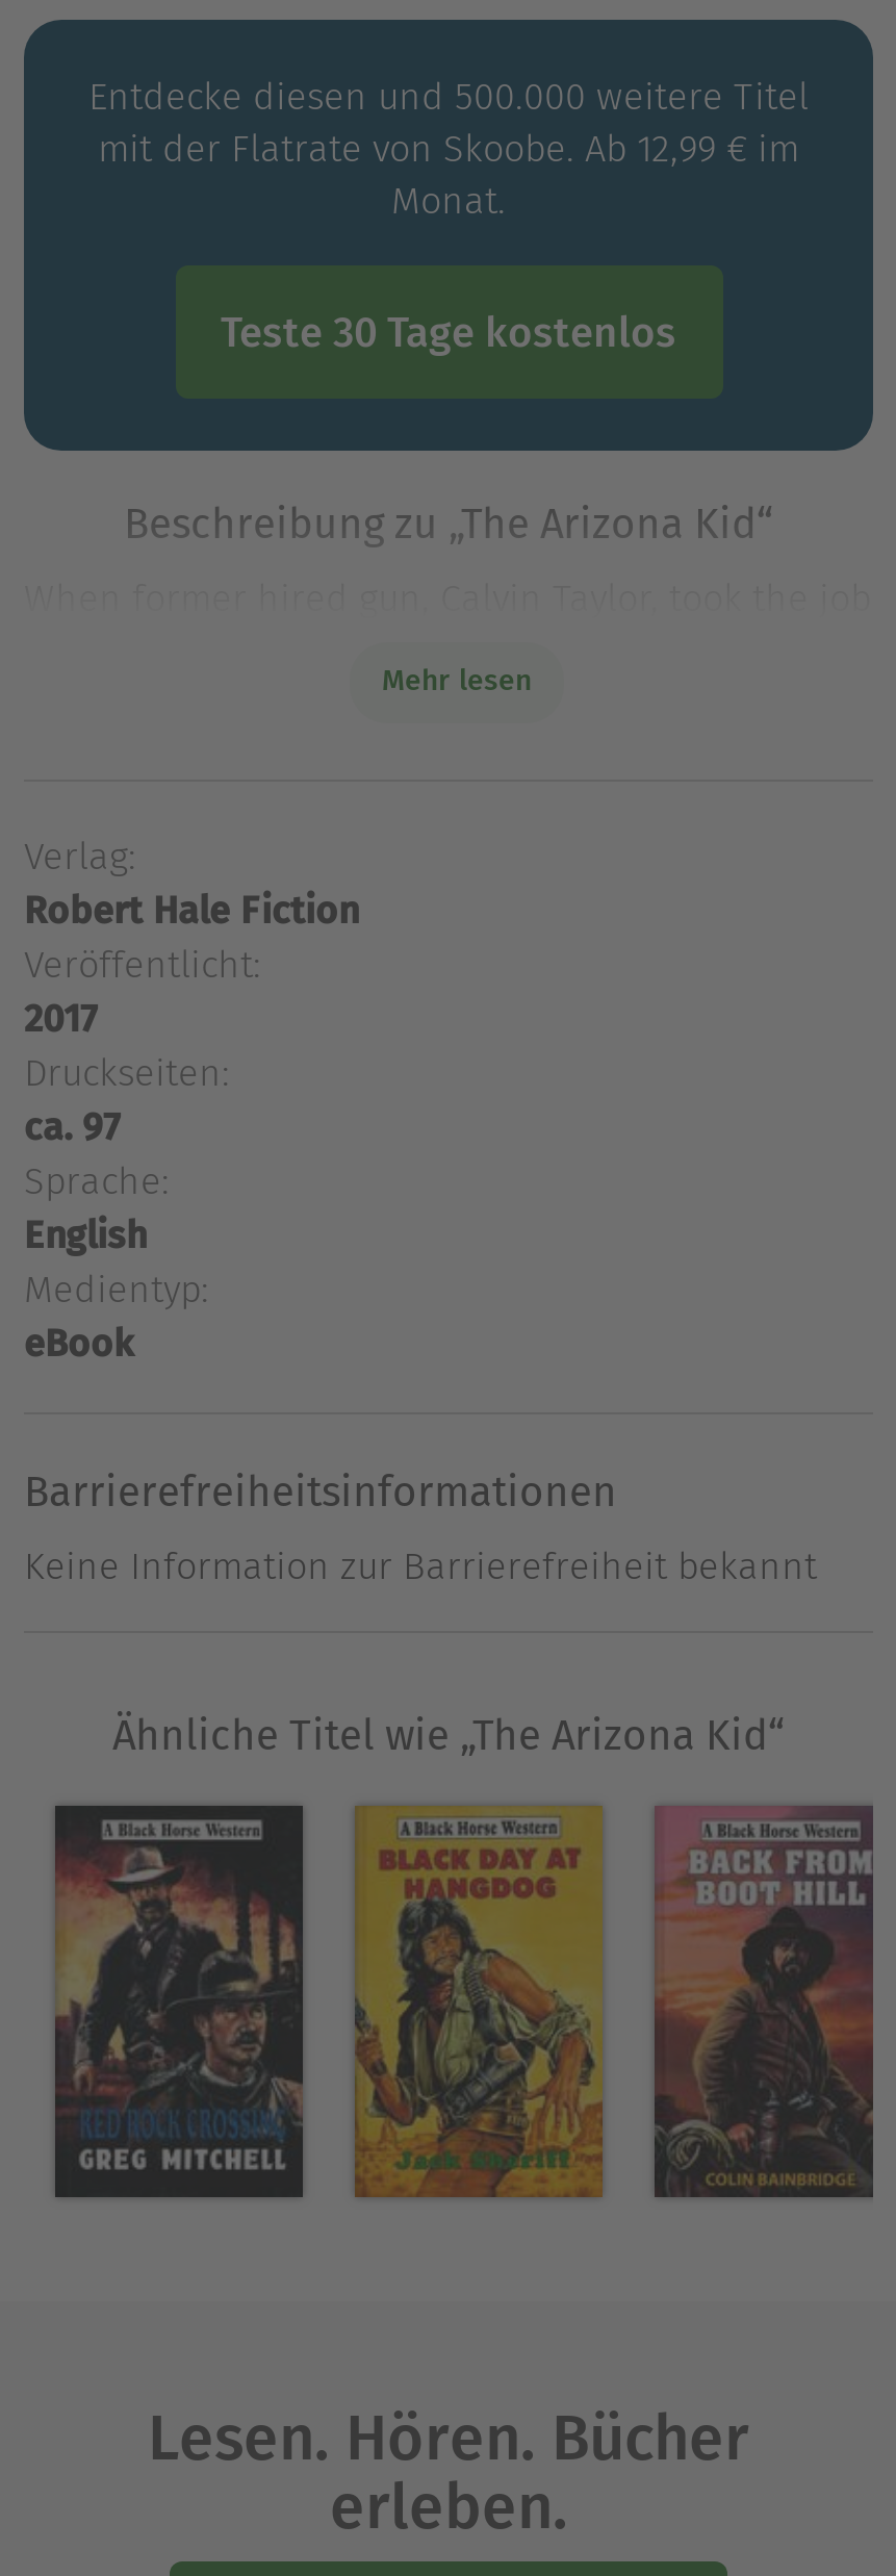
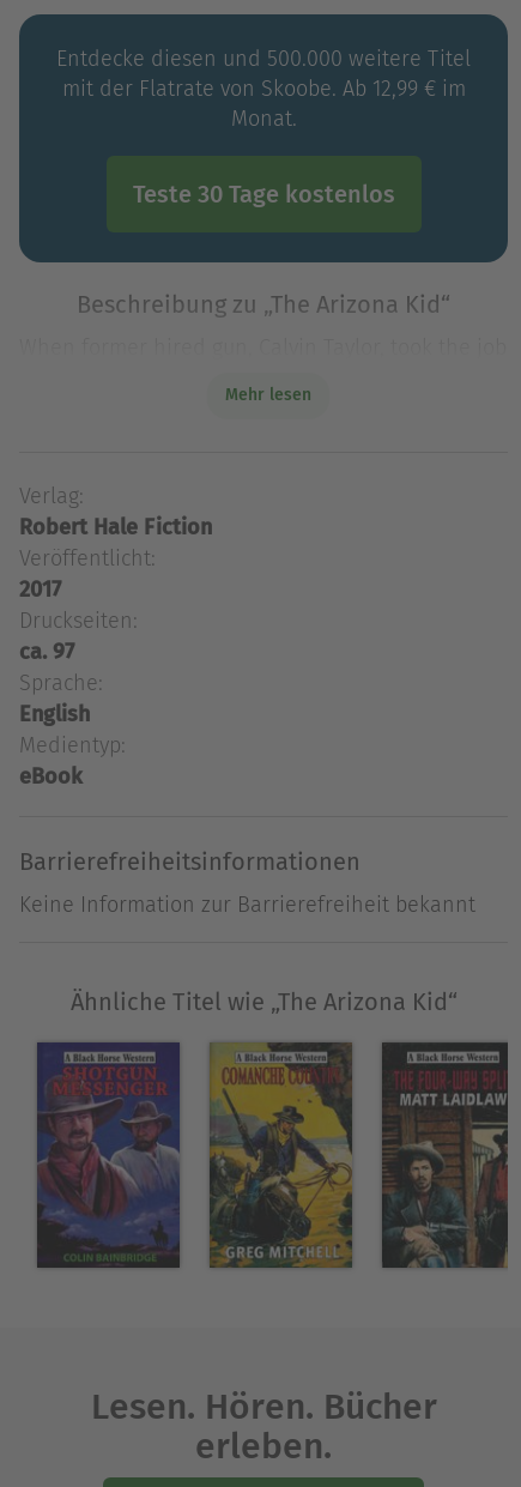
[53,1806,305,2195] [image] -> [36,1042,181,1265] [image]
[353,1804,605,2199] [image] -> [208,1041,353,1269] [image]
[652,1804,875,2199] [image] -> [381,1041,509,1269] [image]

